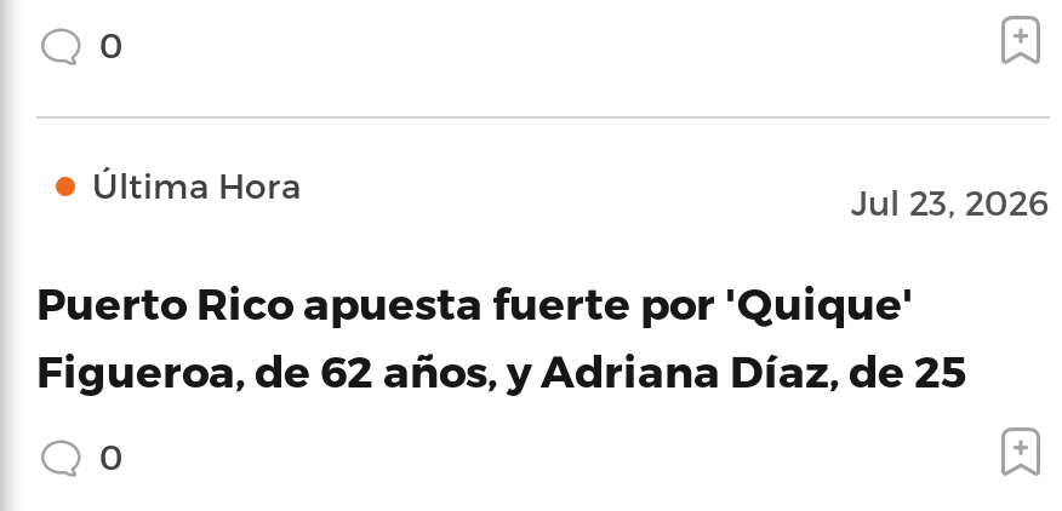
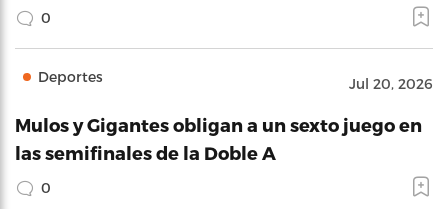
[92,165,1050,223] Última Hora | Jul 23, 2026 -> [38,68,433,92] Deportes | Jul 20, 2026
[36,277,967,395] Puerto Rico apuesta fuerte por 'Quique' | Figueroa, de 62 años, y Adriana Díaz, de 25 -> [15,114,422,163] Mulos y Gigantes obligan a un sexto juego en | las semifinales de la Doble A

